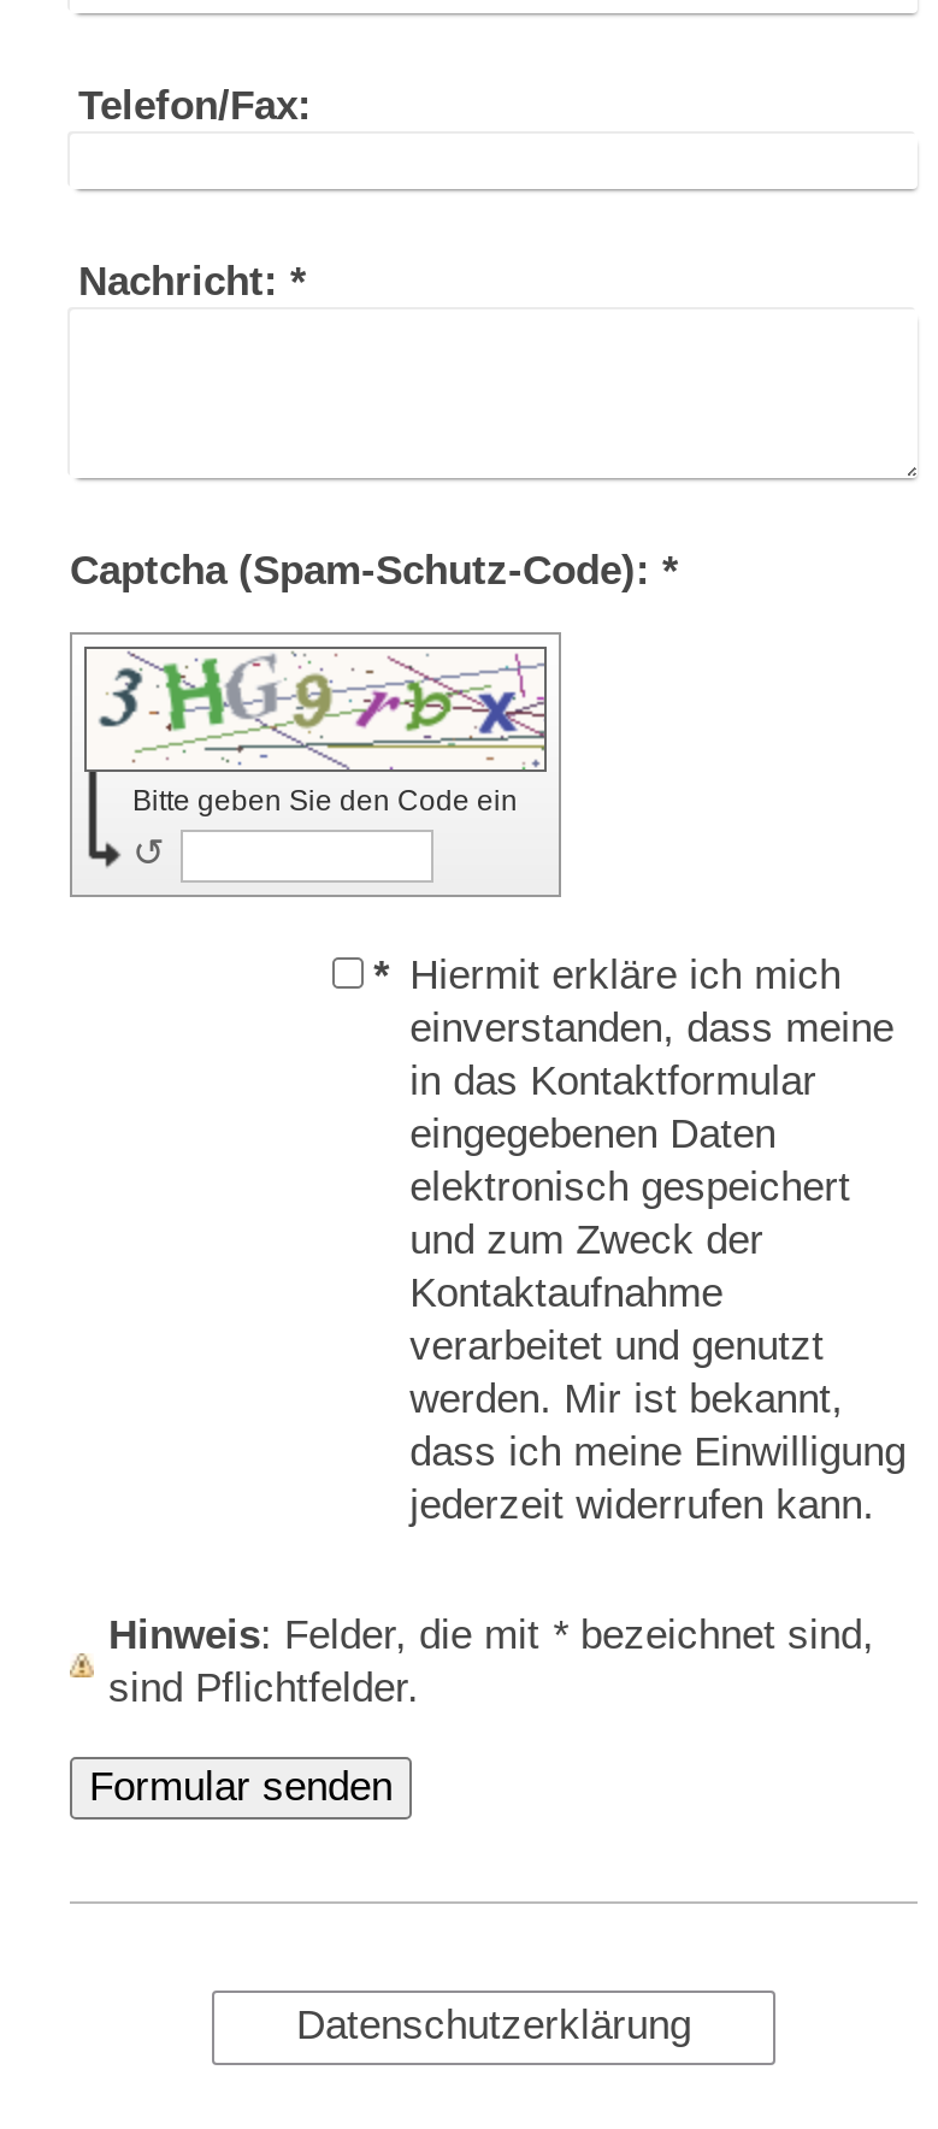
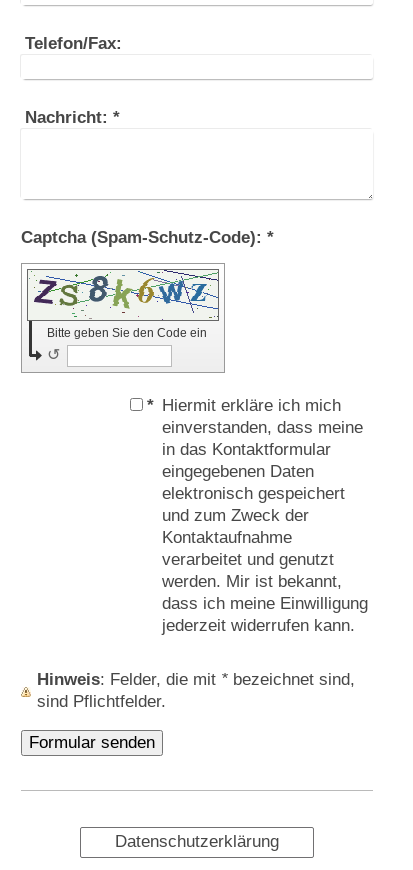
[99,647,547,772] [image] -> [30,269,219,321] [image]

